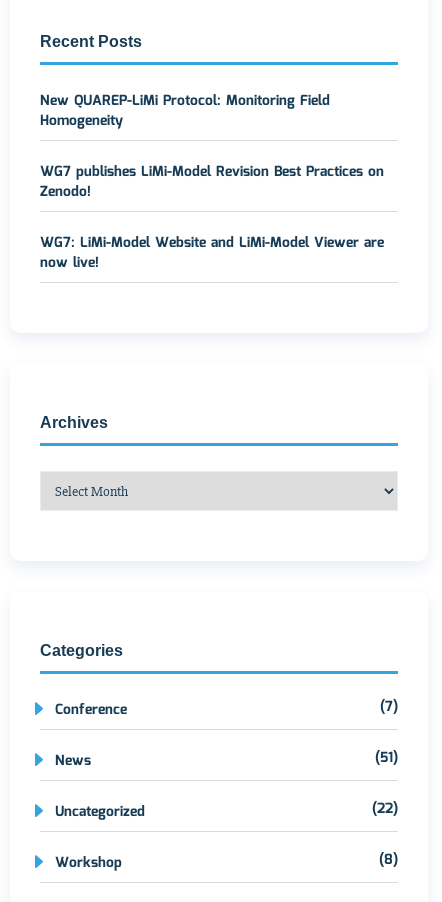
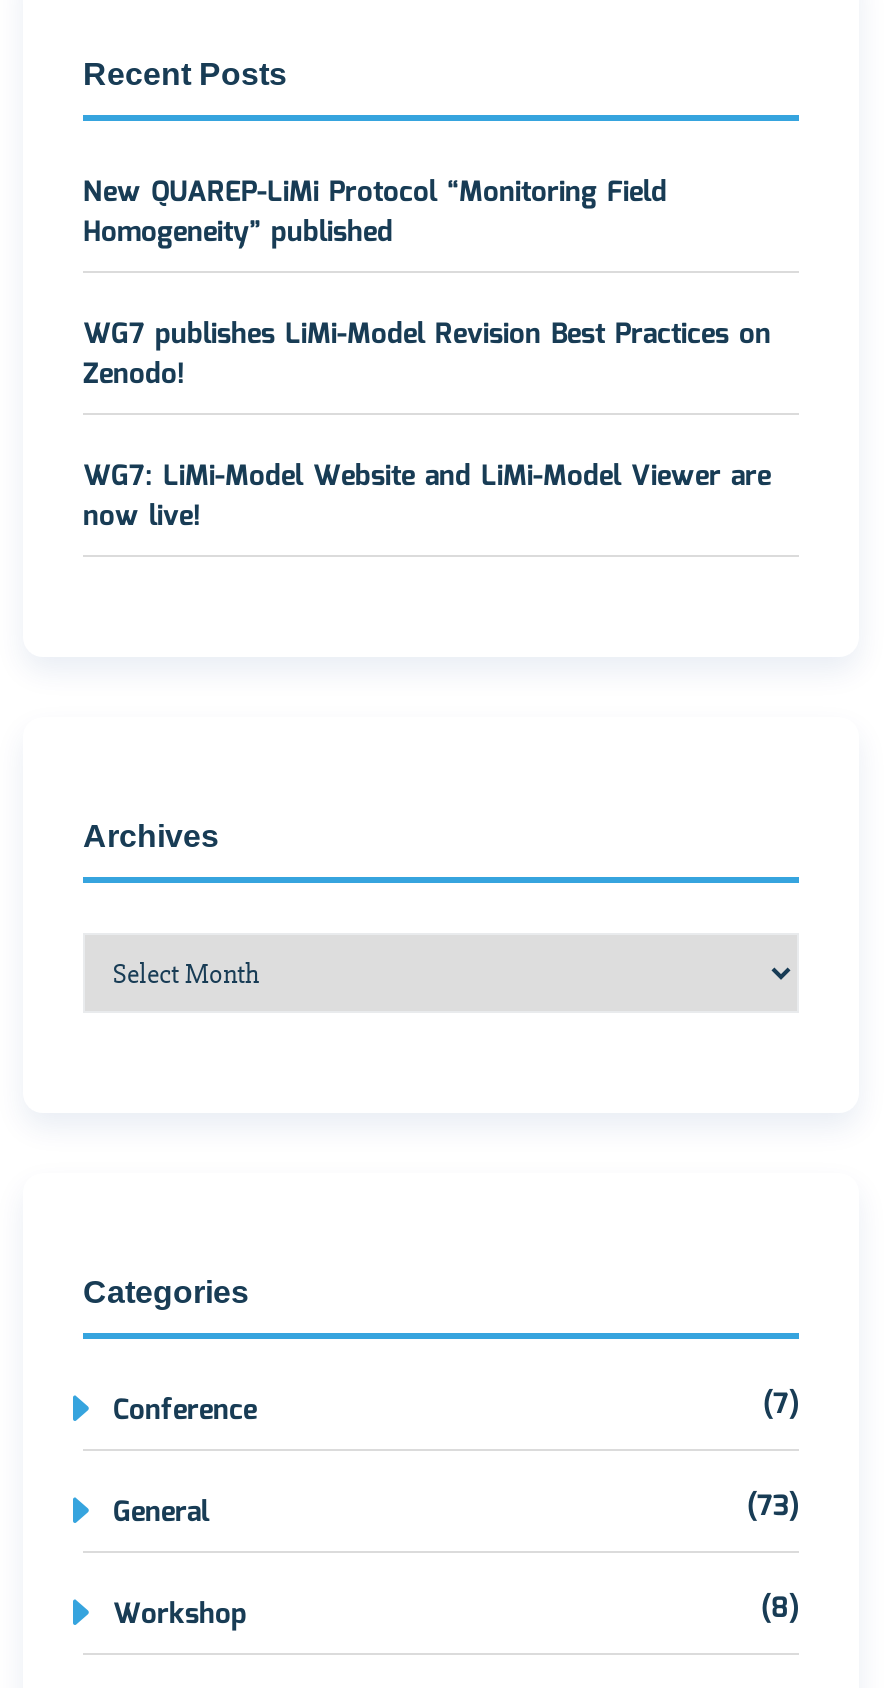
[40,90,330,132] New QUAREP-LiMi Protocol: Monitoring Field | Homogeneity -> [83,171,667,255] New QUAREP-LiMi Protocol “Monitoring Field | Homogeneity” published
[55,747,398,823] News | (51) | Uncategorized | (22) -> [113,1485,799,1535] General | (73)

